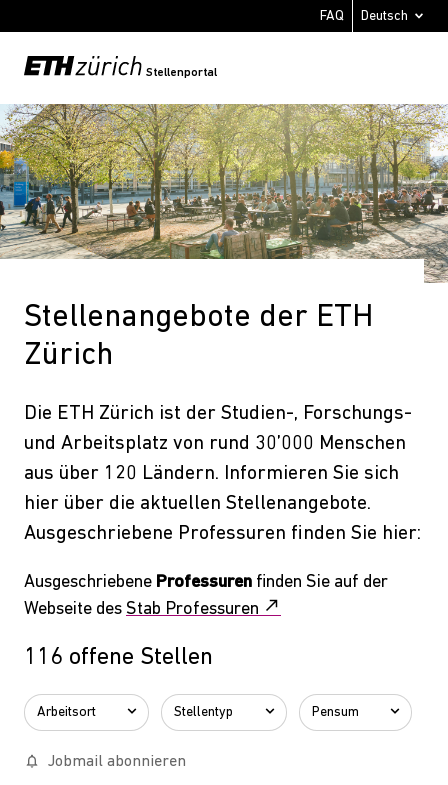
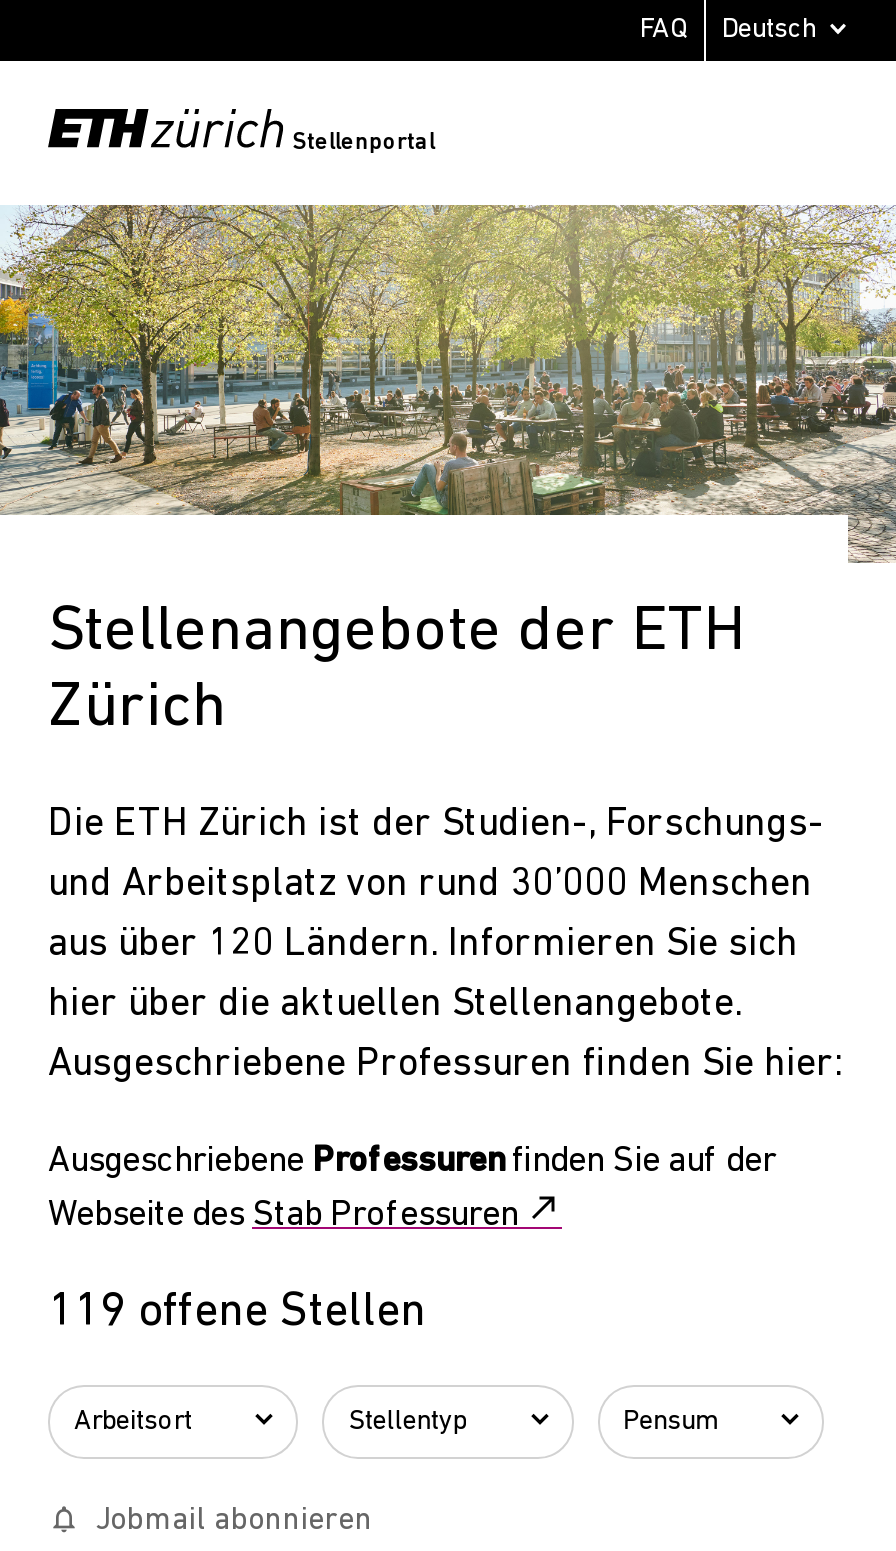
[24,646,213,670] 116 offene Stellen -> [48,1289,426,1337] 119 offene Stellen

